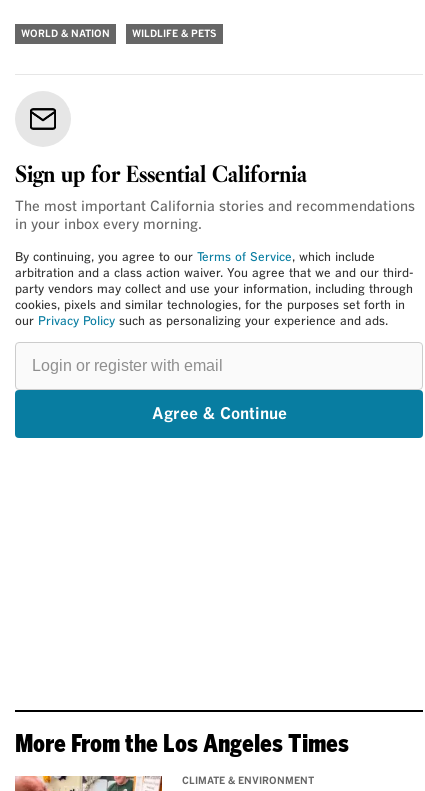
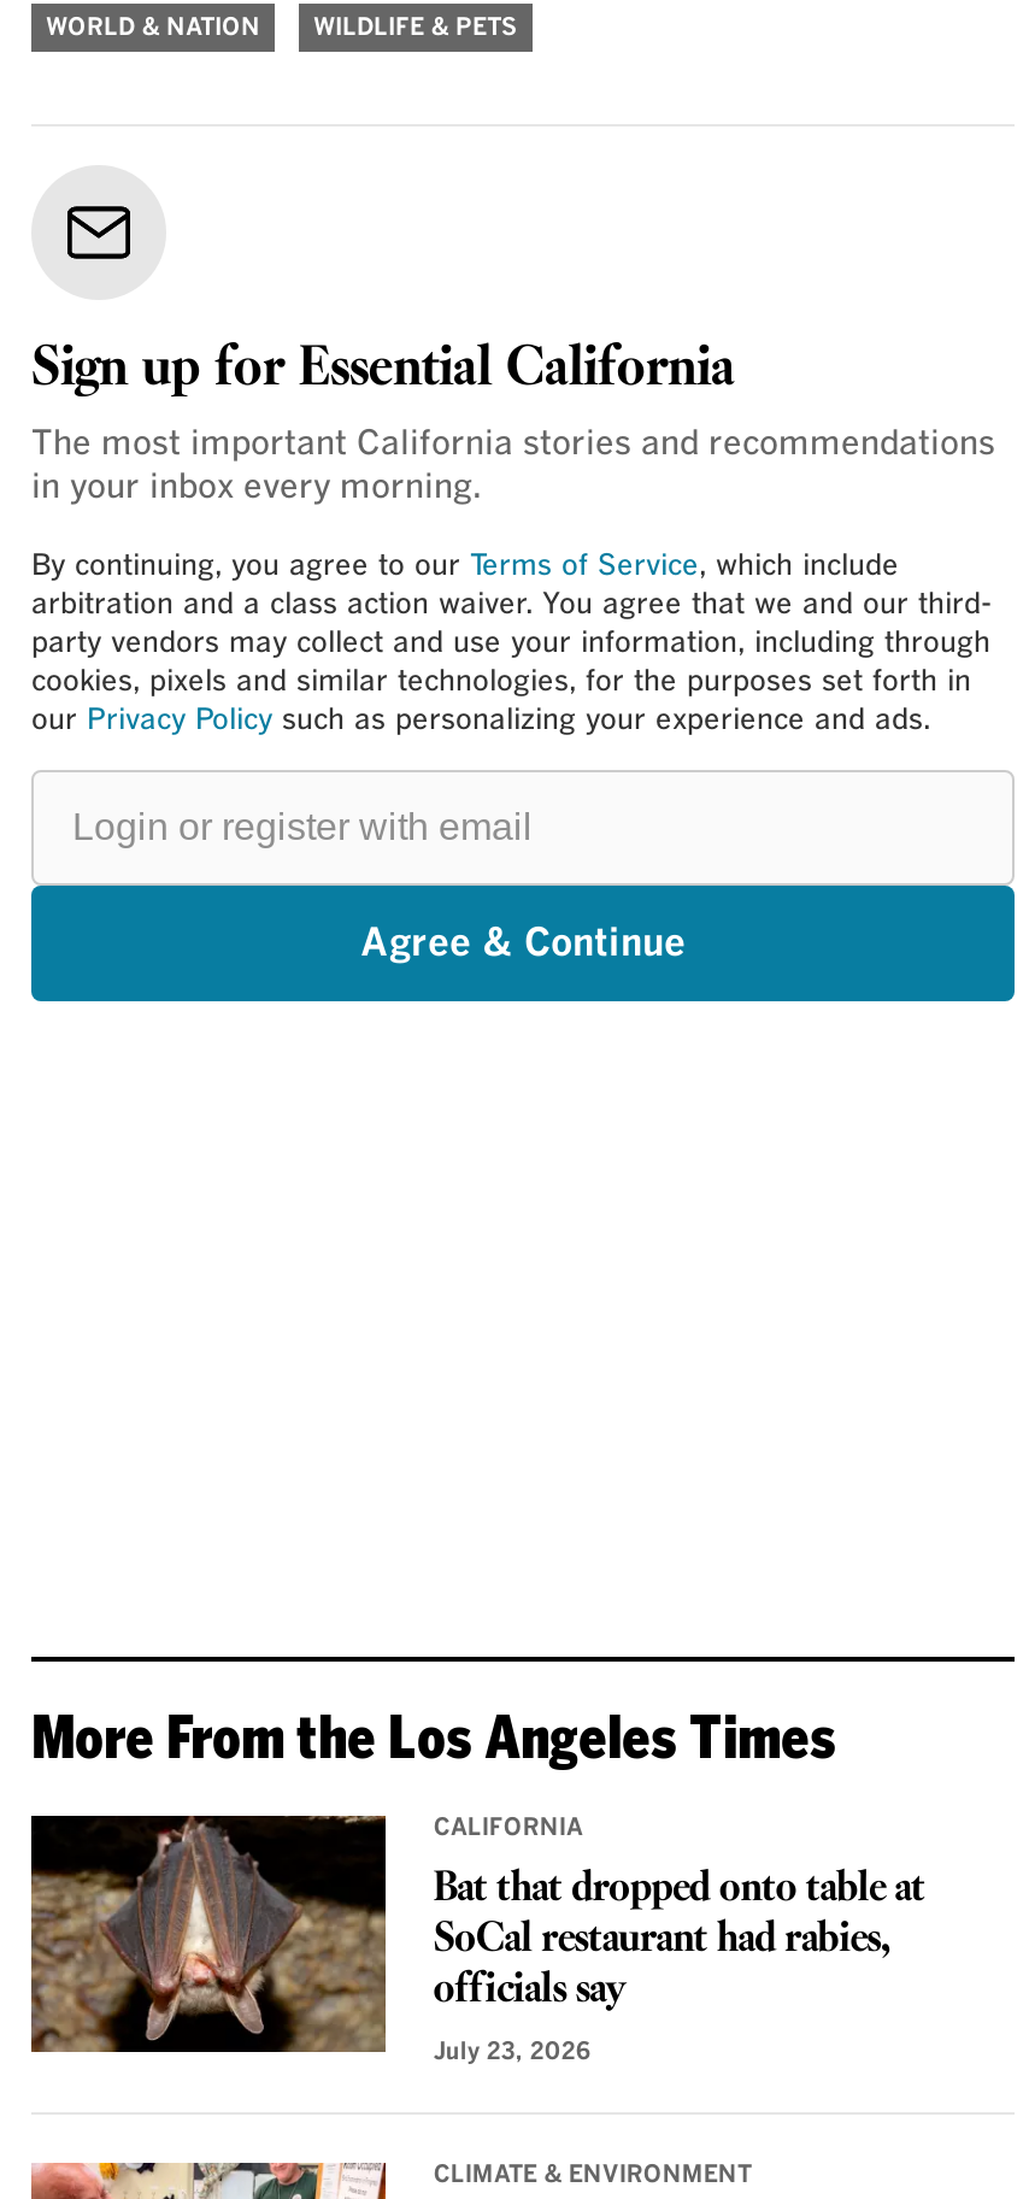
none -> [29,1813,925,2065] [image] | CALIFORNIA | Bat that dropped onto table at | SoCal restaurant had rabies, | officials say | July 23, 2026

